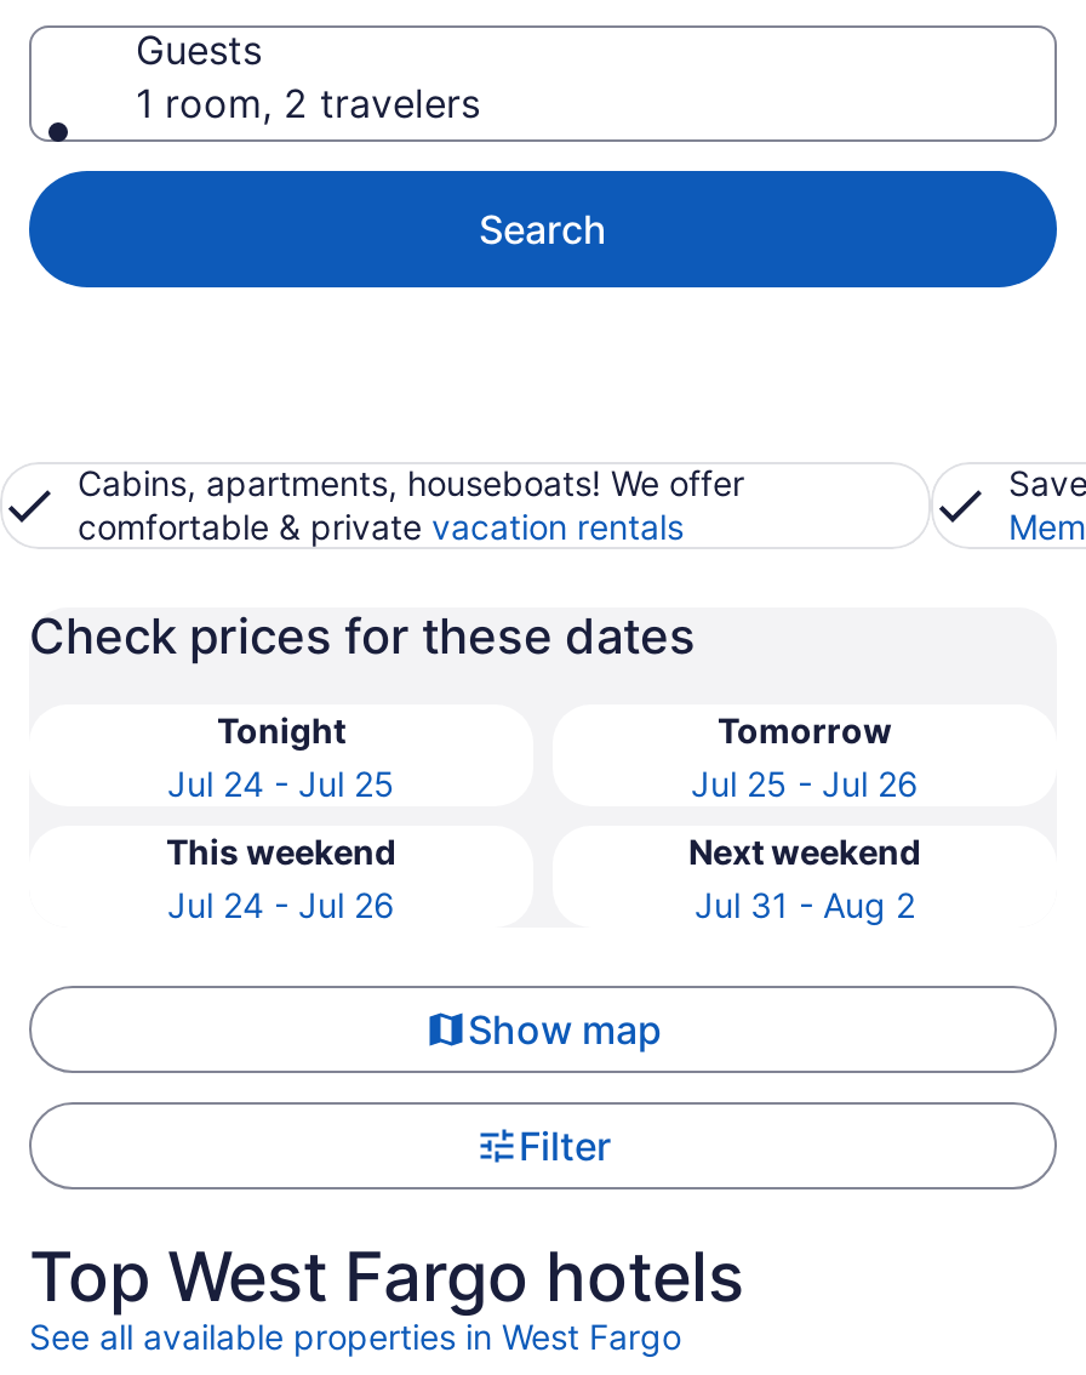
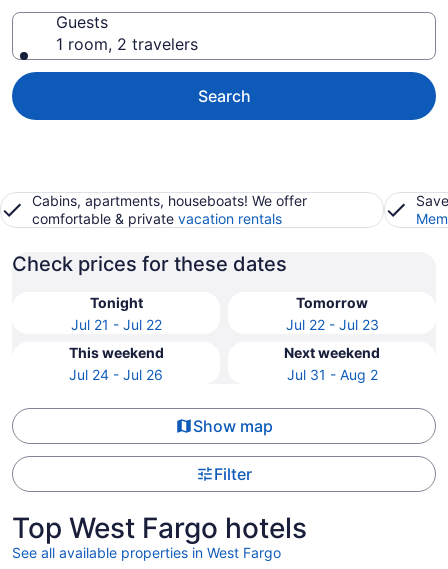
[167,763,395,804] Jul 24 - Jul 25 -> [70,316,161,333] Jul 21 - Jul 22
[691,763,919,804] Jul 25 - Jul 26 -> [285,316,378,333] Jul 22 - Jul 23

